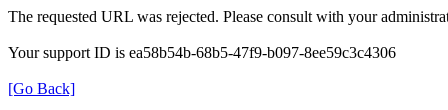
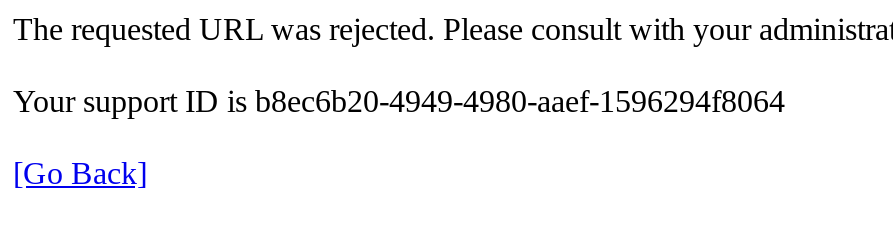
[8,44,396,61] Your support ID is ea58b54b-68b5-47f9-b097-8ee59c3c4306 -> [13,84,785,118] Your support ID is b8ec6b20-4949-4980-aaef-1596294f8064

